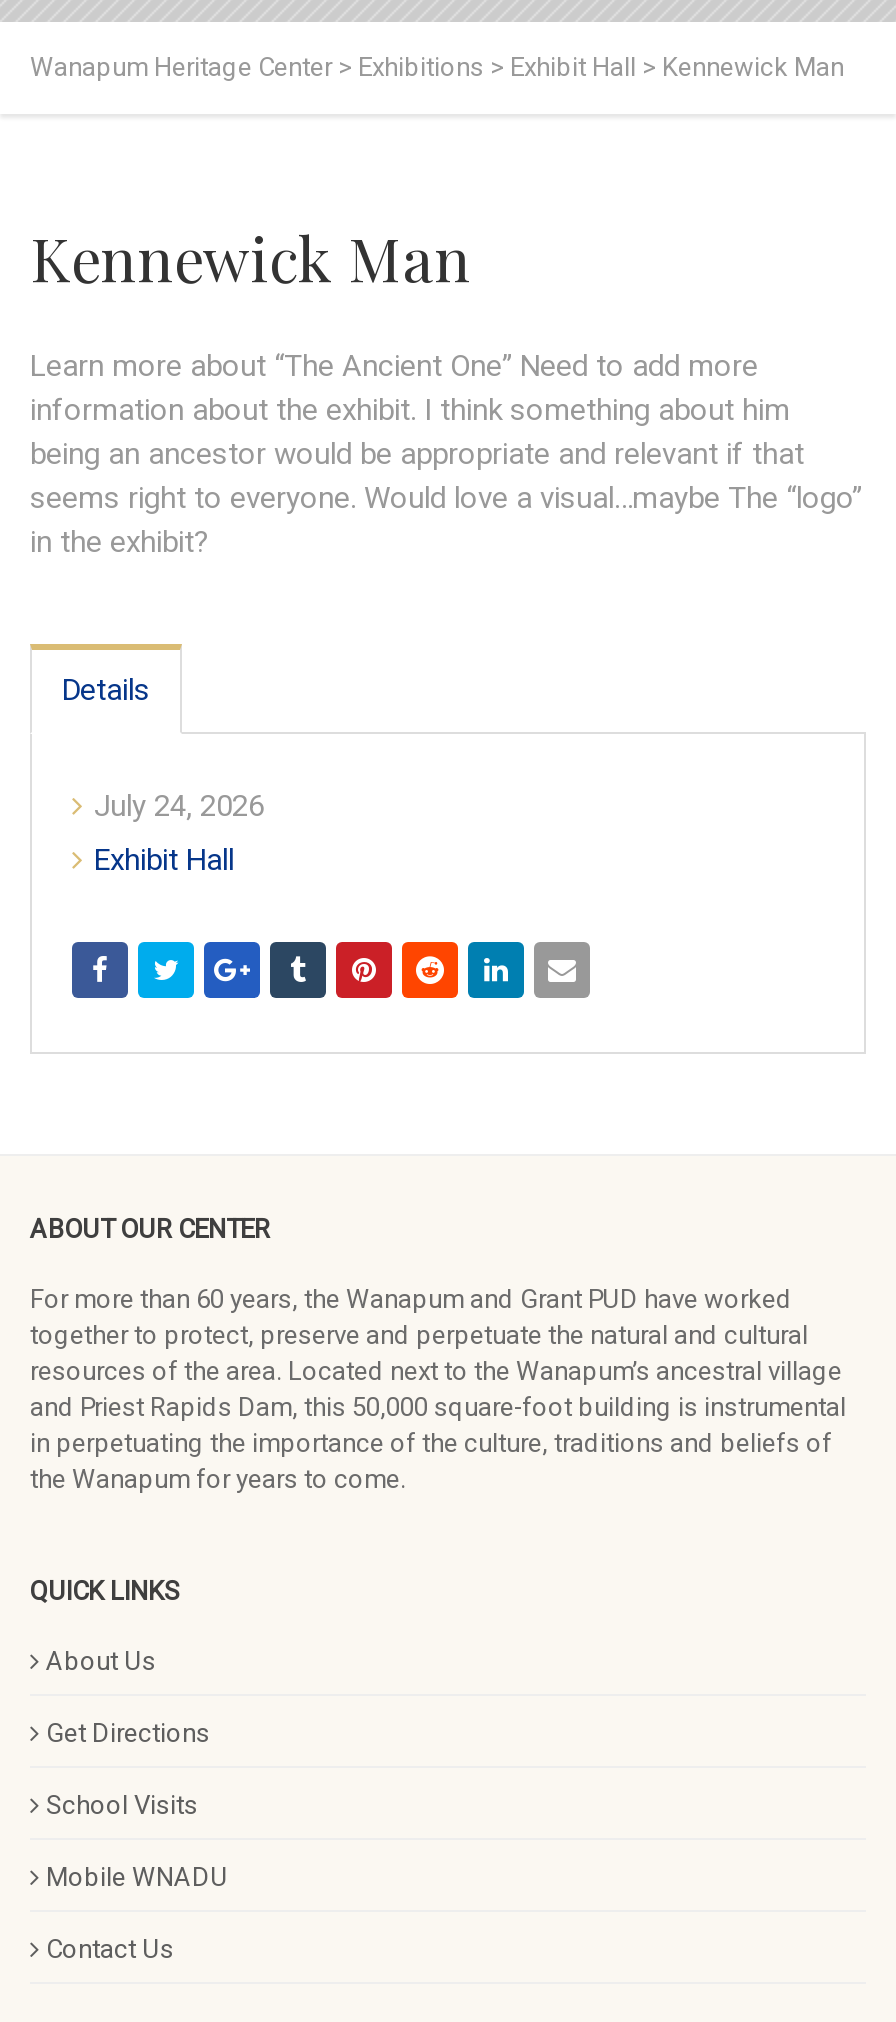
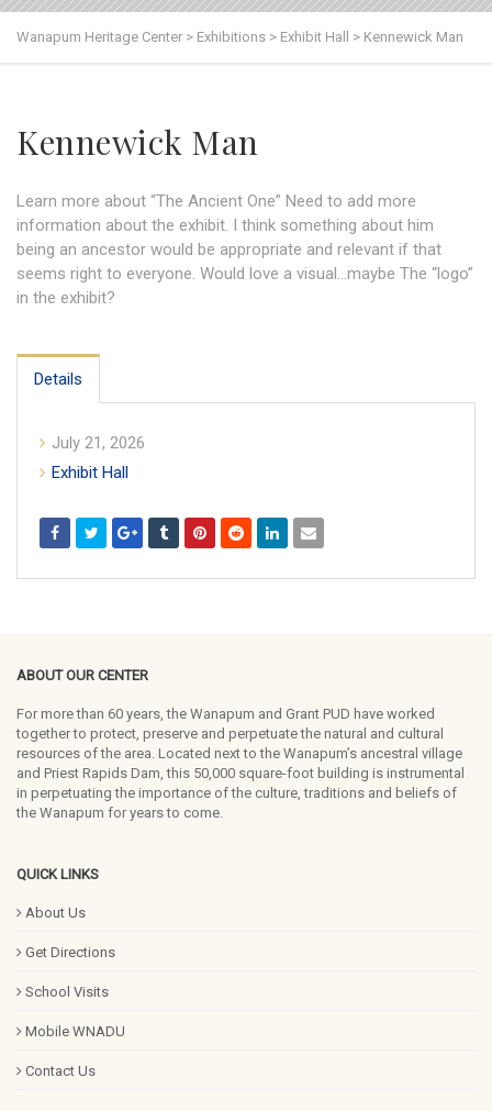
[94,788,264,824] July 24, 2026 -> [52,433,145,453] July 21, 2026

